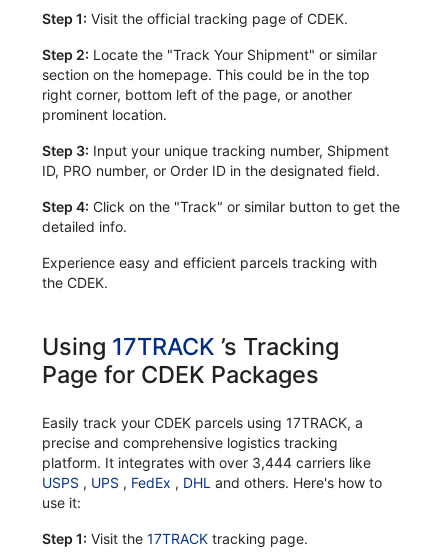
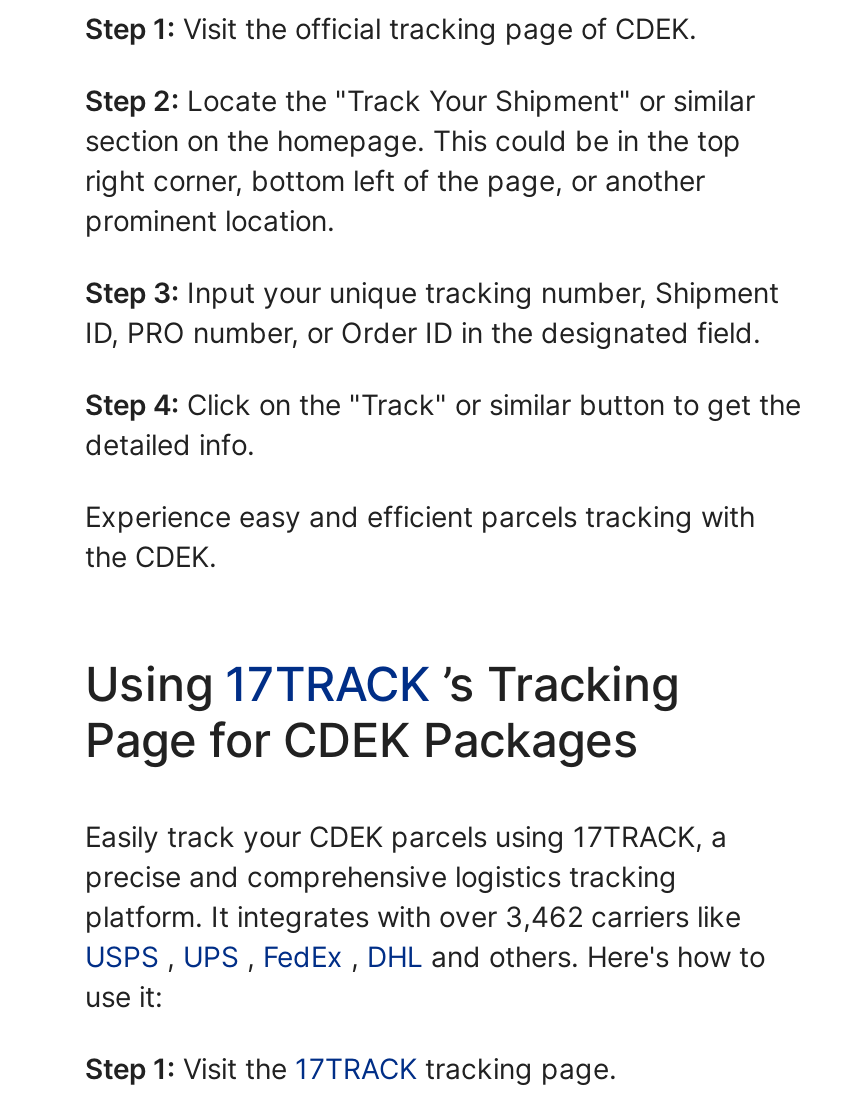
[42,454,371,471] platform. It integrates with over 3,444 carriers like -> [85,899,741,933] platform. It integrates with over 3,462 carriers like

